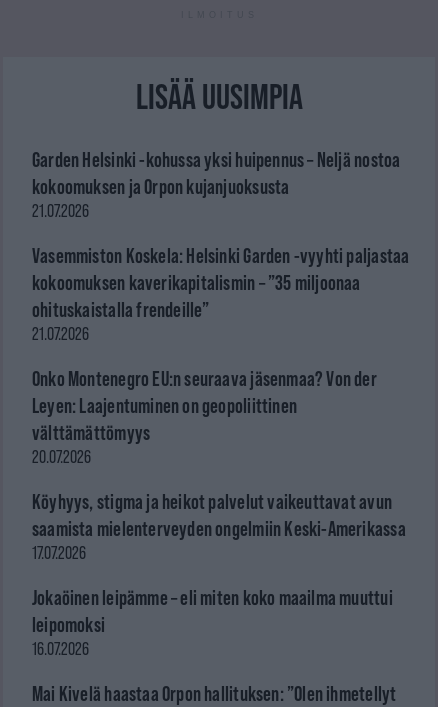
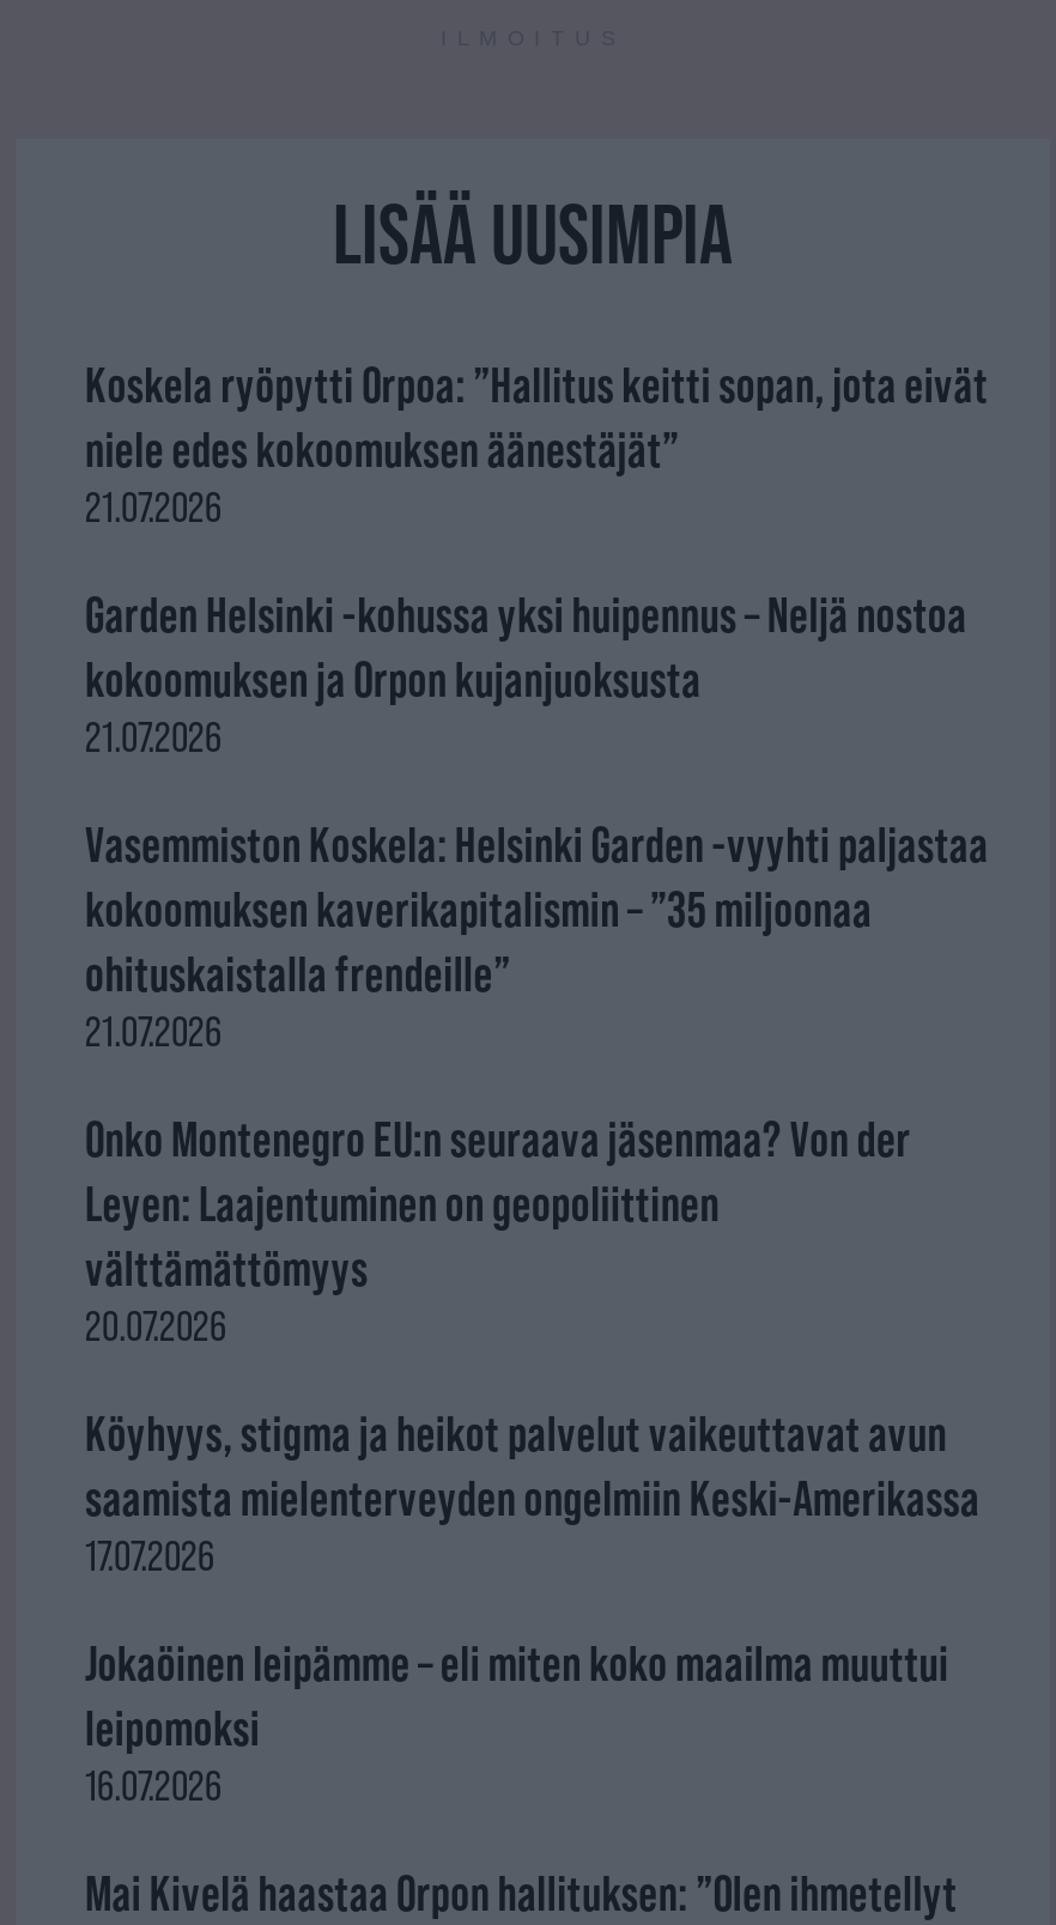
none -> [85,357,988,531] Koskela ryöpytti Orpoa: ”Hallitus keitti sopan, jota eivät | niele edes kokoomuksen äänestäjät” | 21.07.2026

